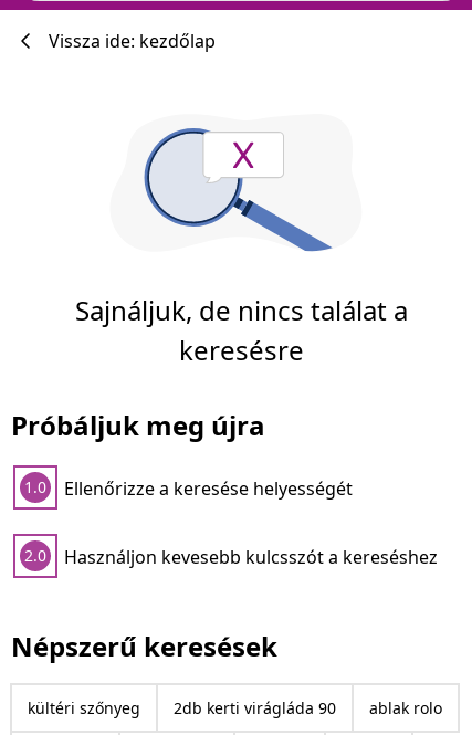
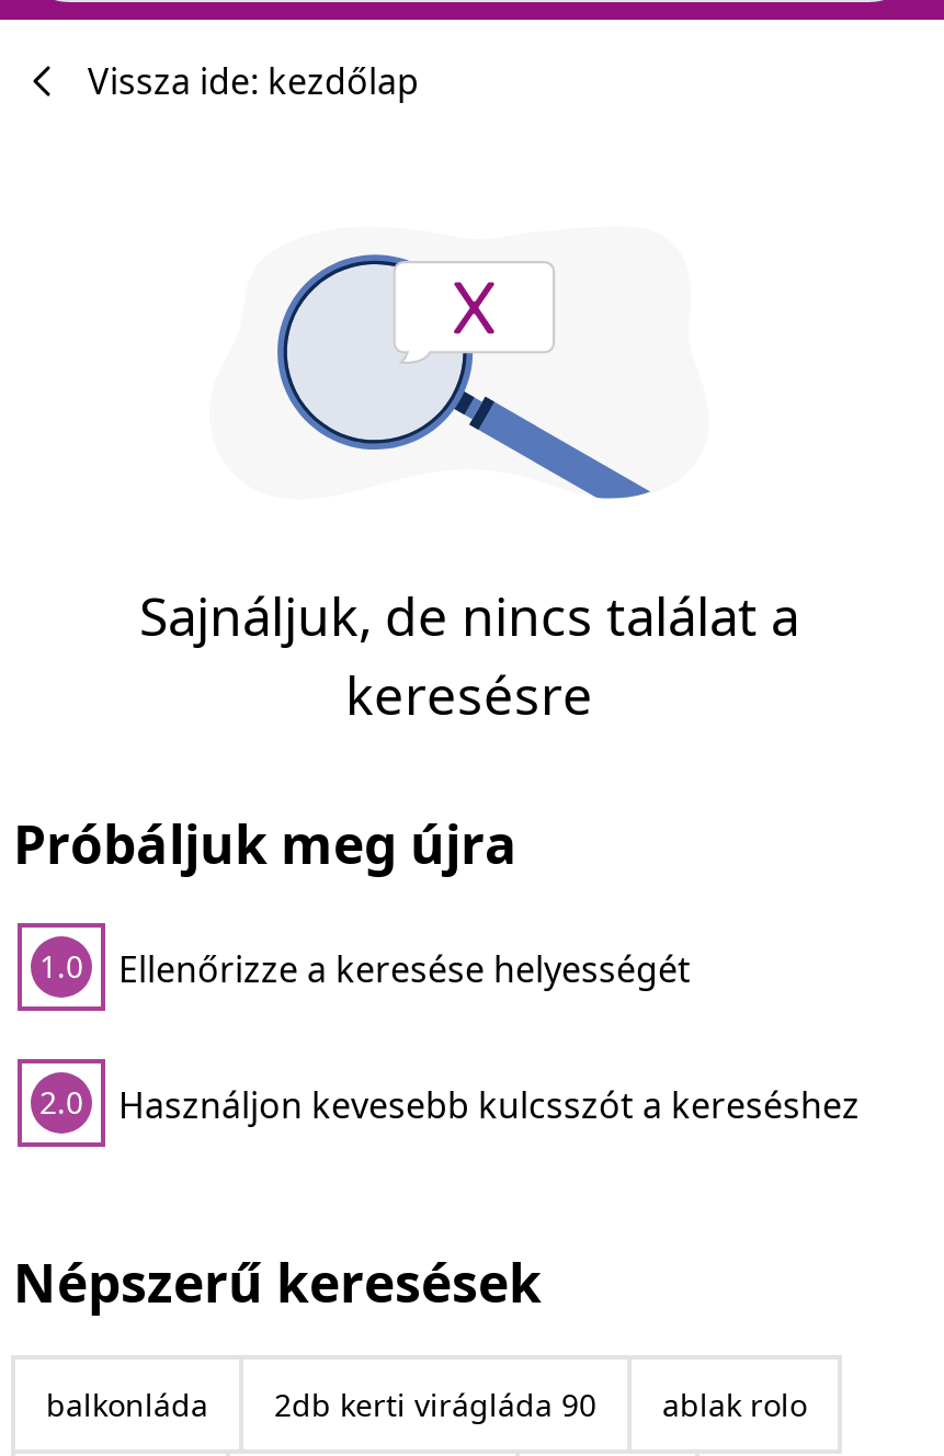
[28,697,140,718] kültéri szőnyeg -> [46,1383,208,1424] balkonláda

